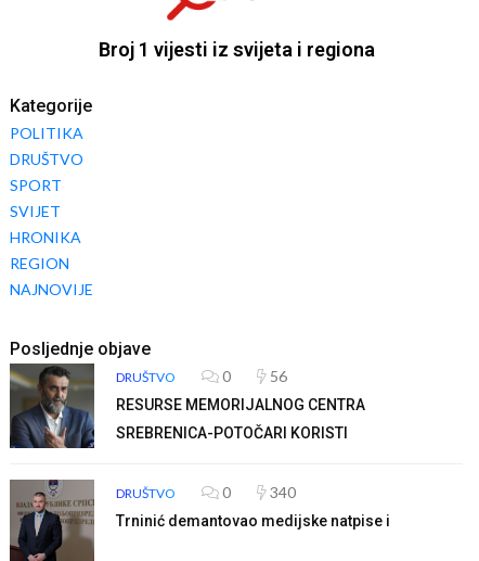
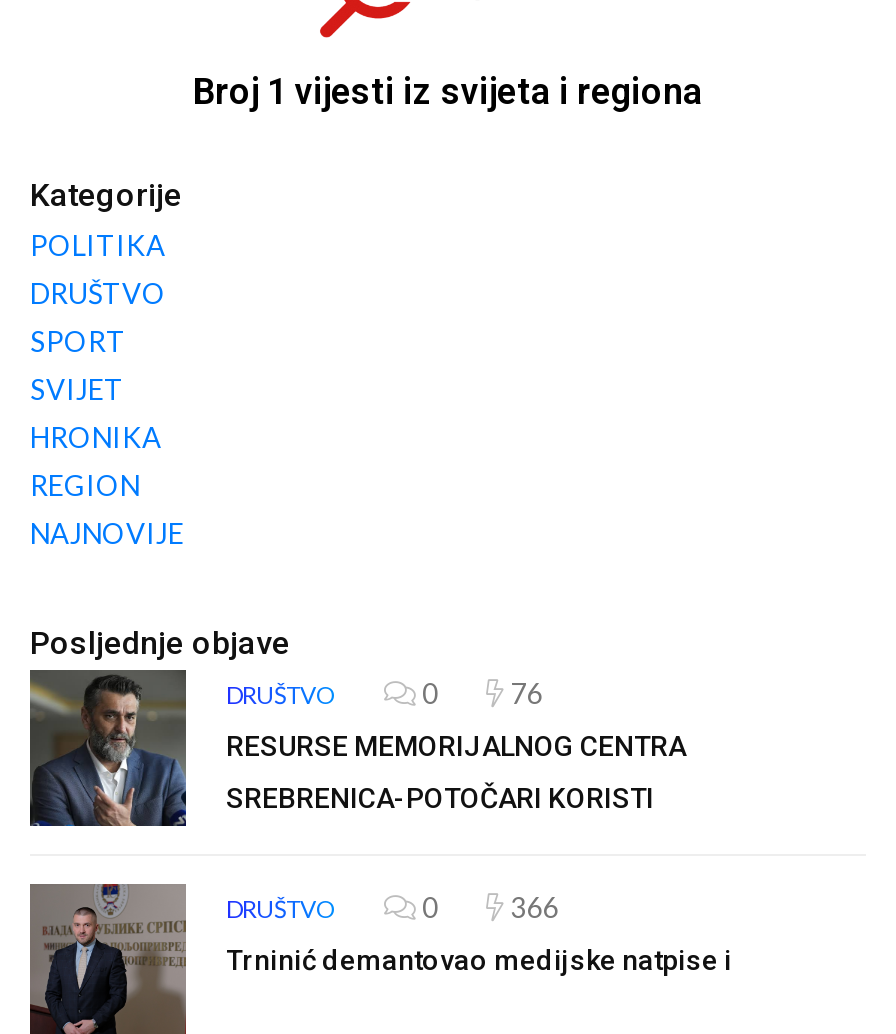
[219,367,287,385] 0 56 -> [416,676,542,710] 0 76
[219,483,296,501] 0 340 -> [416,890,558,924] 0 366

